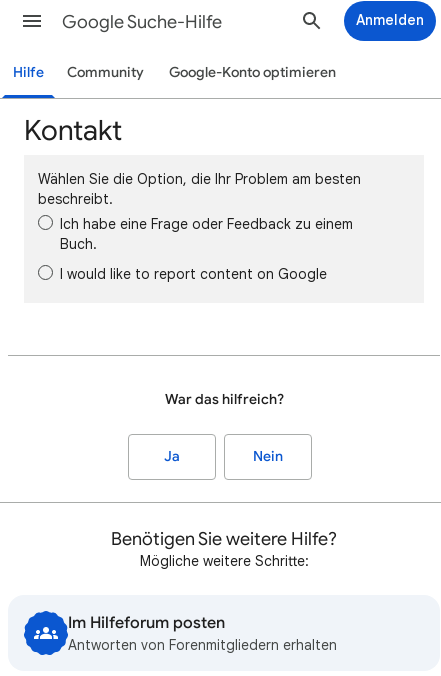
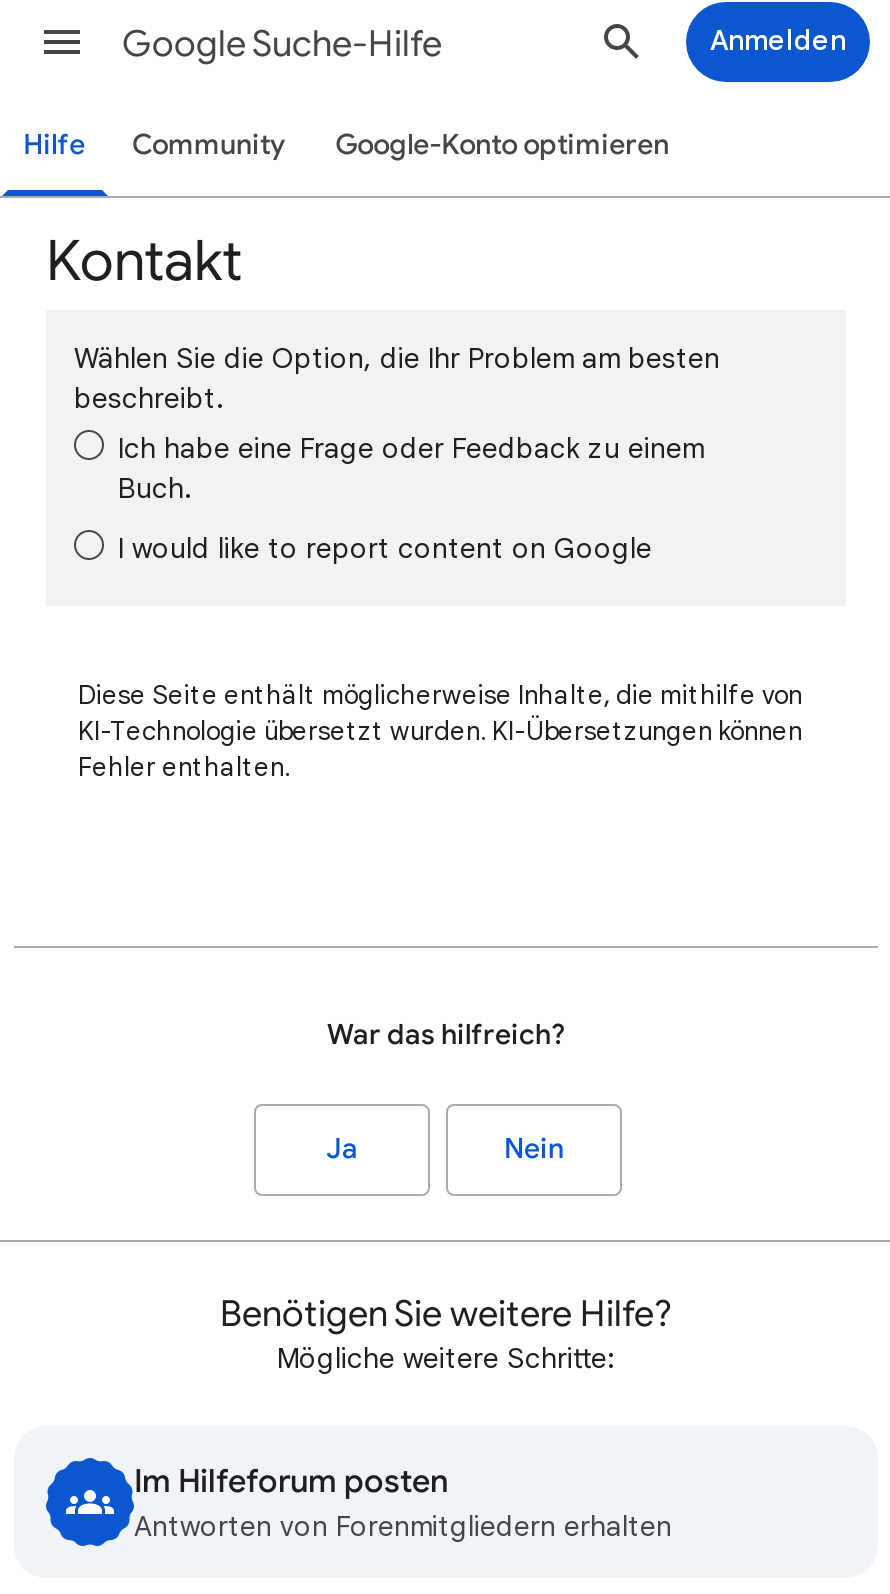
none -> [78,678,802,784] Diese Seite enthält möglicherweise Inhalte, die mithilfe von | KI-Technologie übersetzt wurden. KI-Übersetzungen können | Fehler enthalten.

